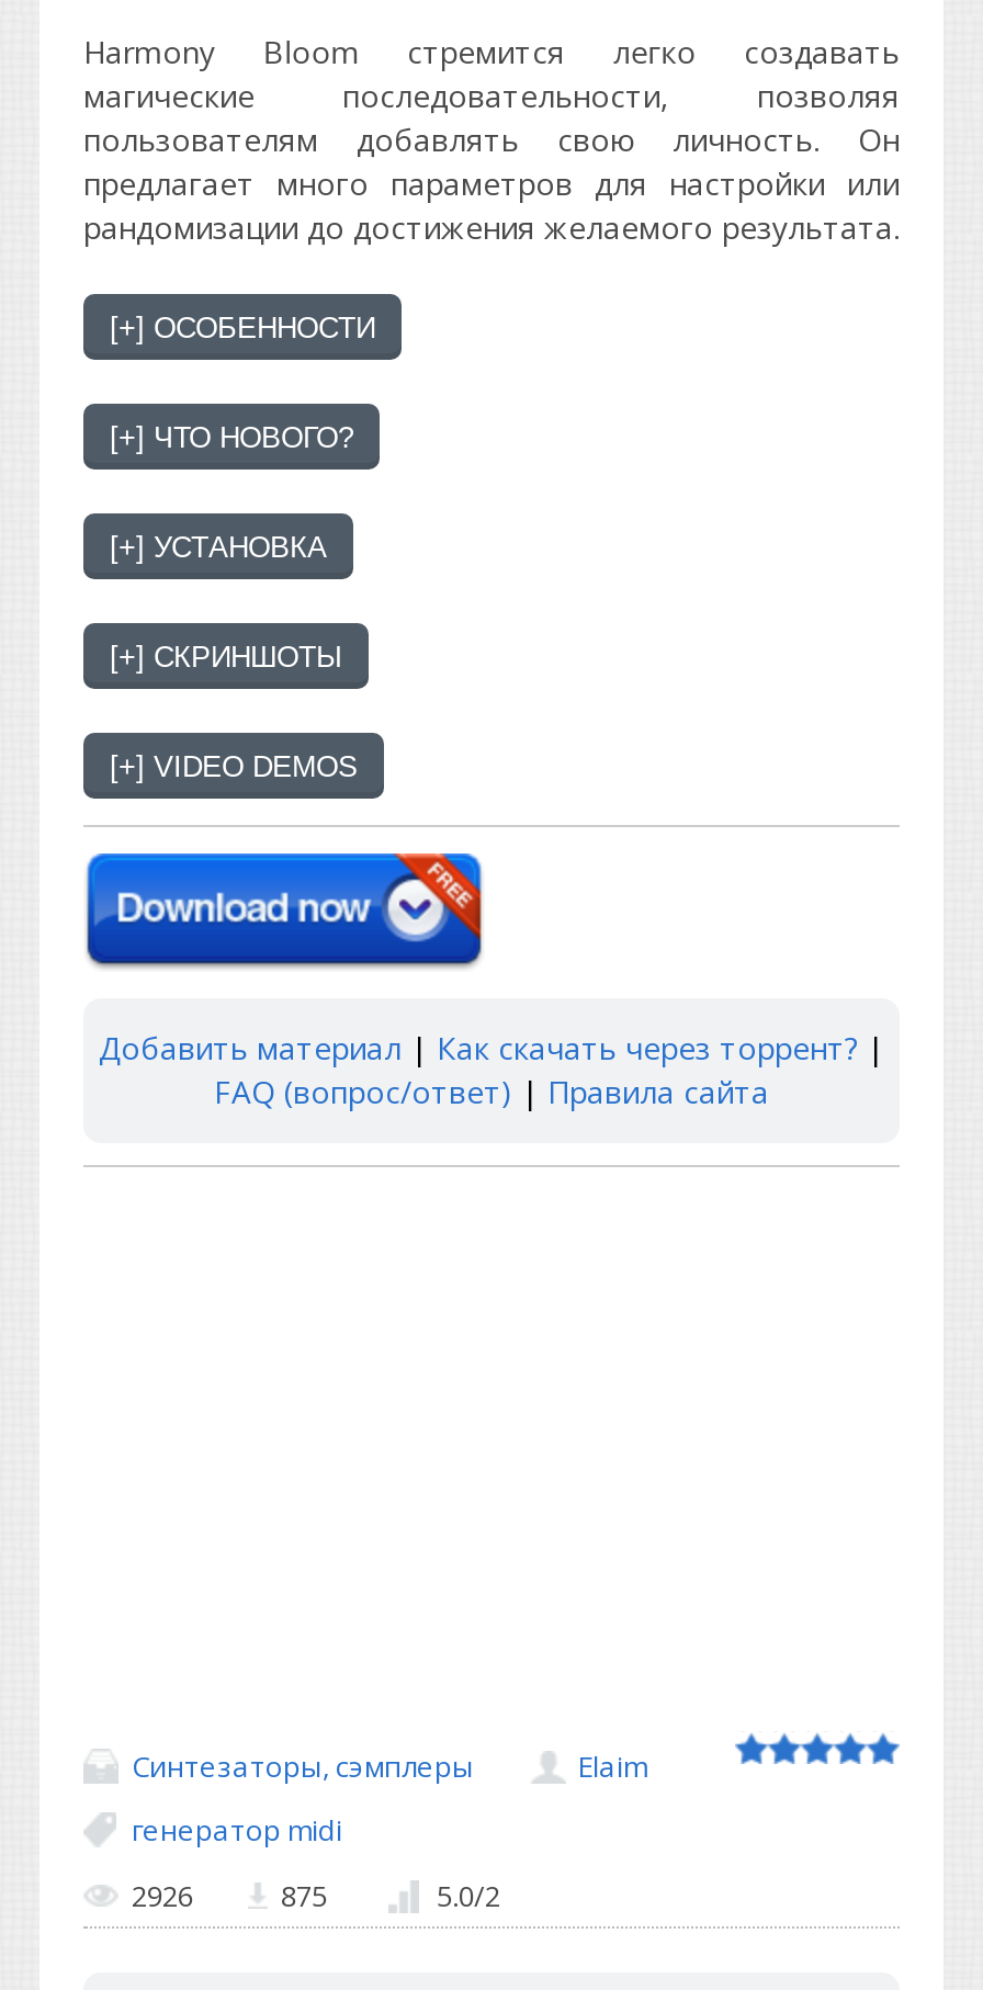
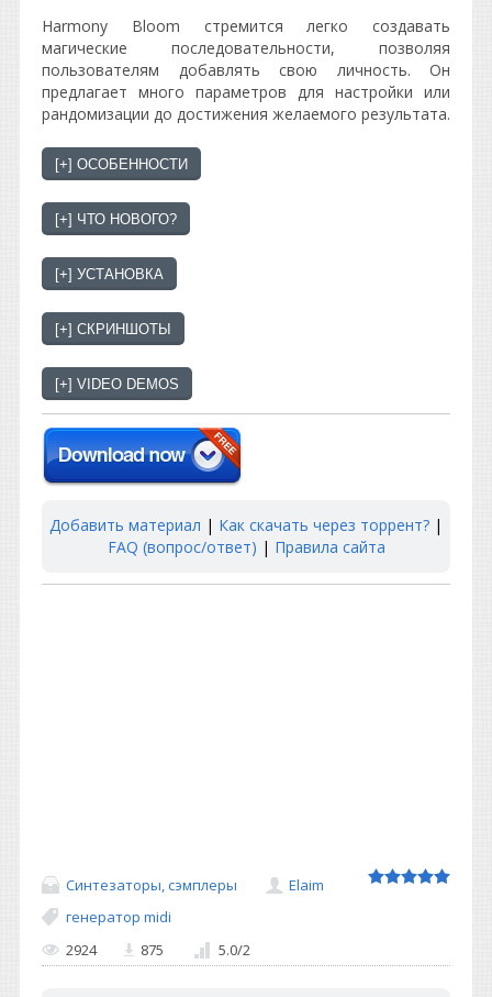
[132,1875,193,1914] 2926 -> [66,939,97,959] 2924

